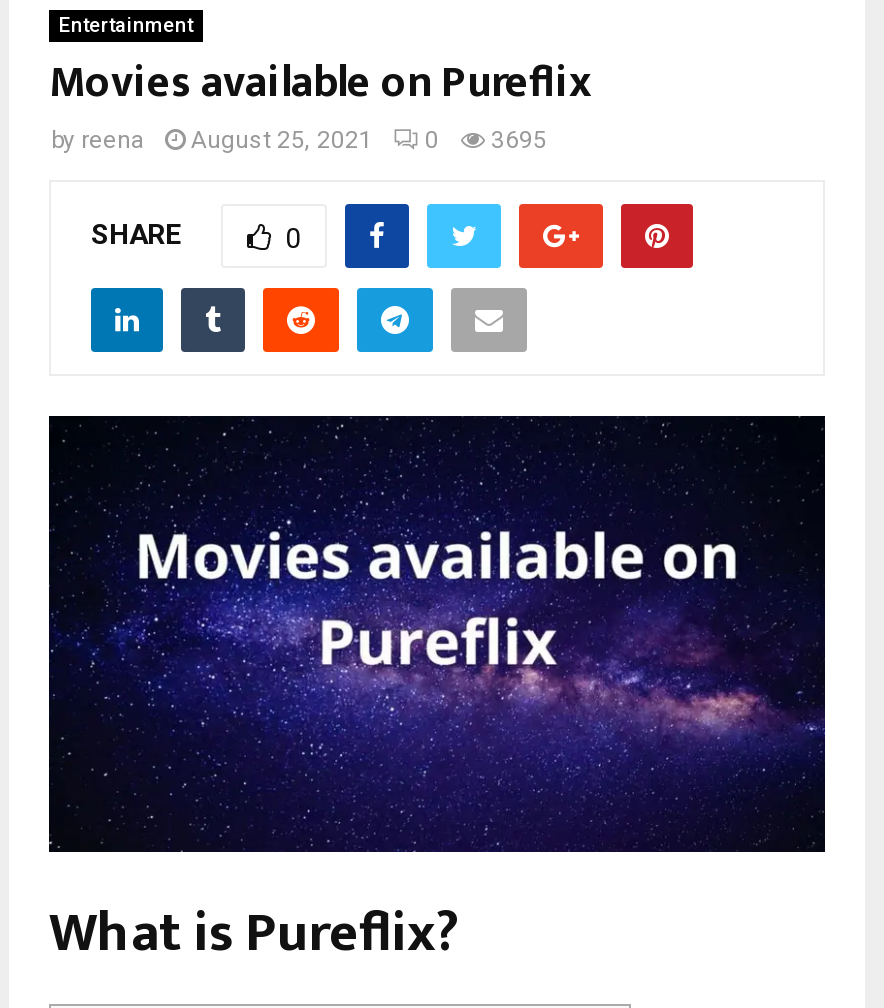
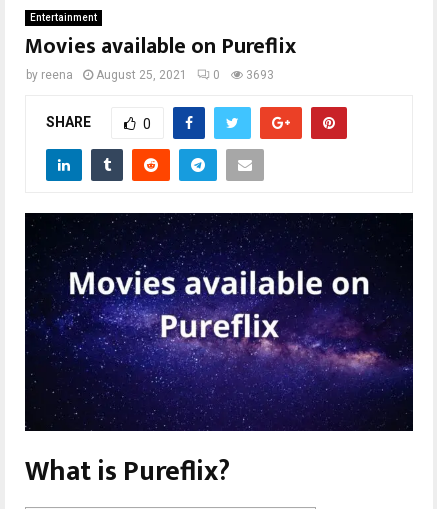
[51,126,547,154] by reena August 25, 2021 0 3695 -> [26,68,274,82] by reena August 25, 2021 0 3693

